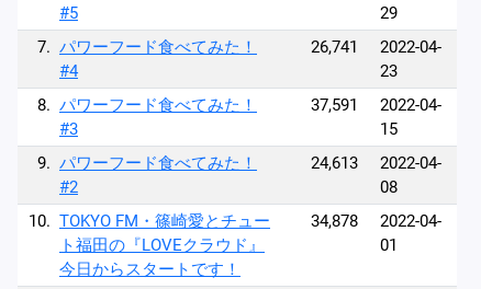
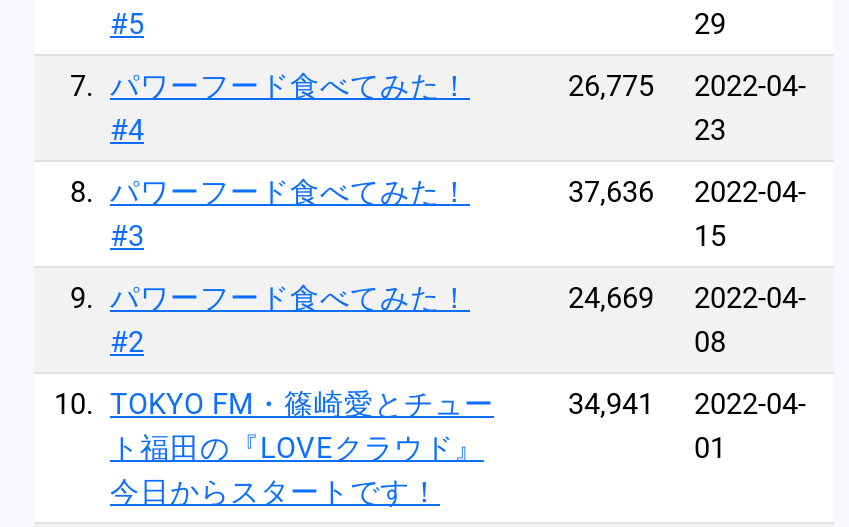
[311,37,441,57] 26,741 2022-04- -> [568,68,806,104] 26,775 2022-04-
[311,95,441,115] 37,591 2022-04- -> [568,174,806,210] 37,636 2022-04-
[311,153,441,173] 24,613 2022-04- -> [568,280,806,316] 24,669 2022-04-
[311,211,441,231] 34,878 2022-04- -> [568,386,806,422] 34,941 2022-04-

